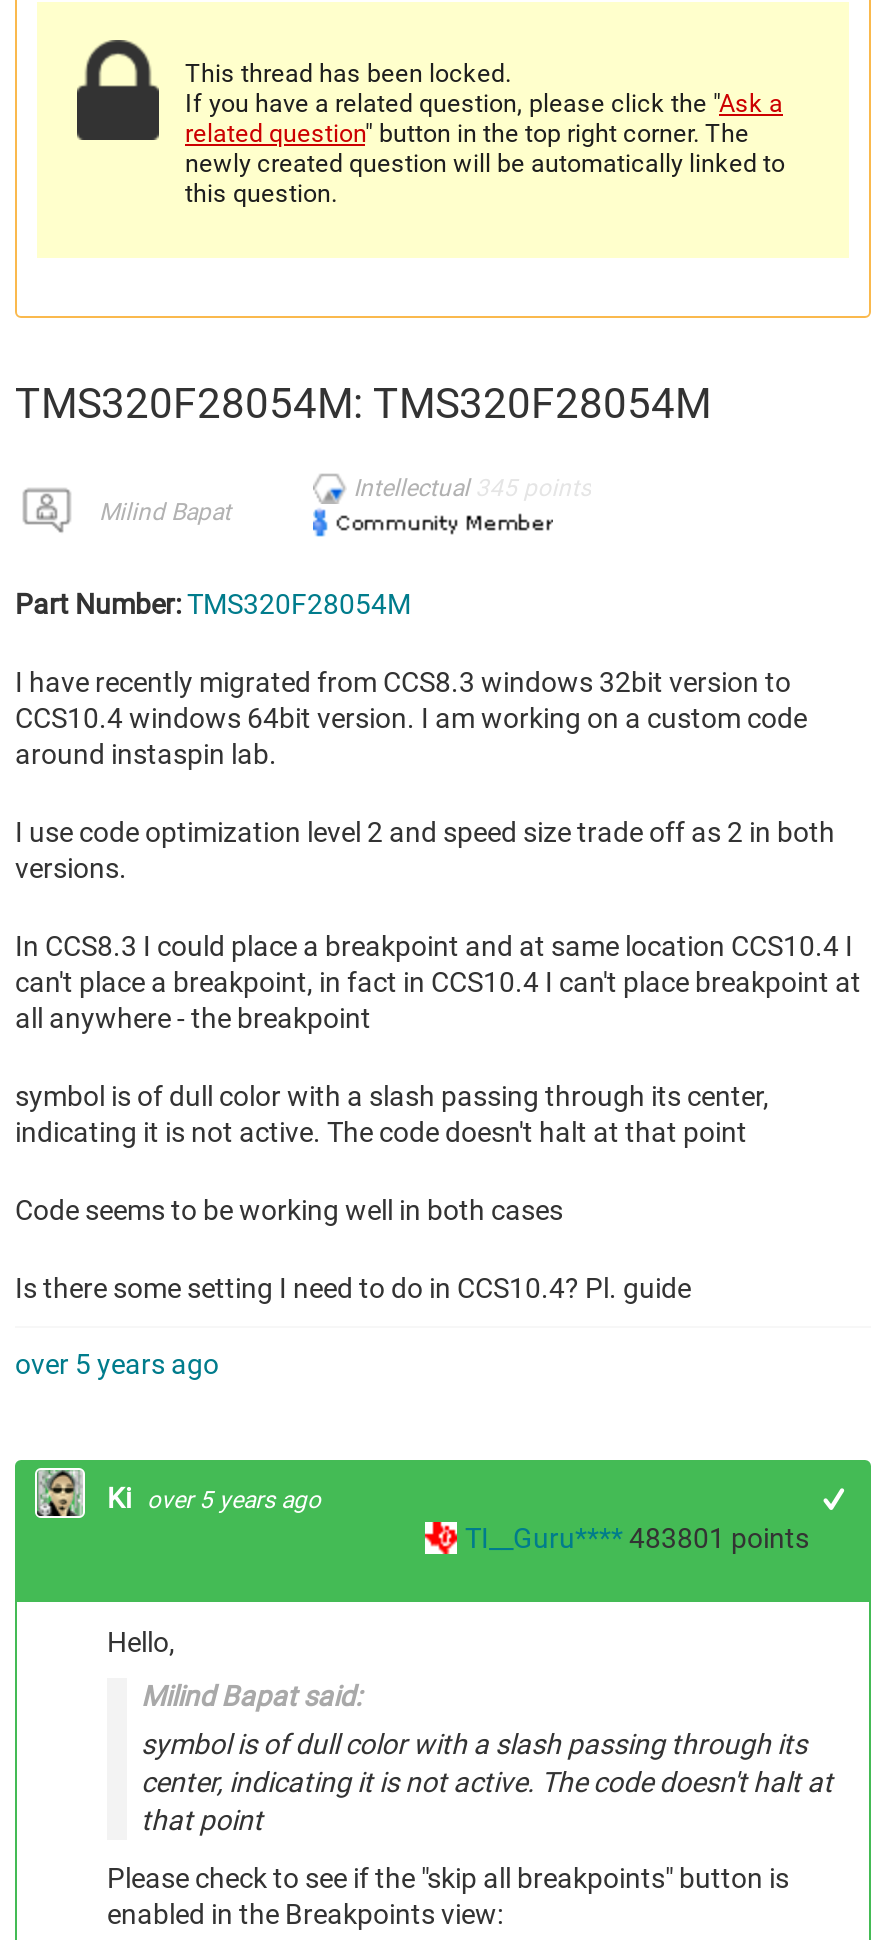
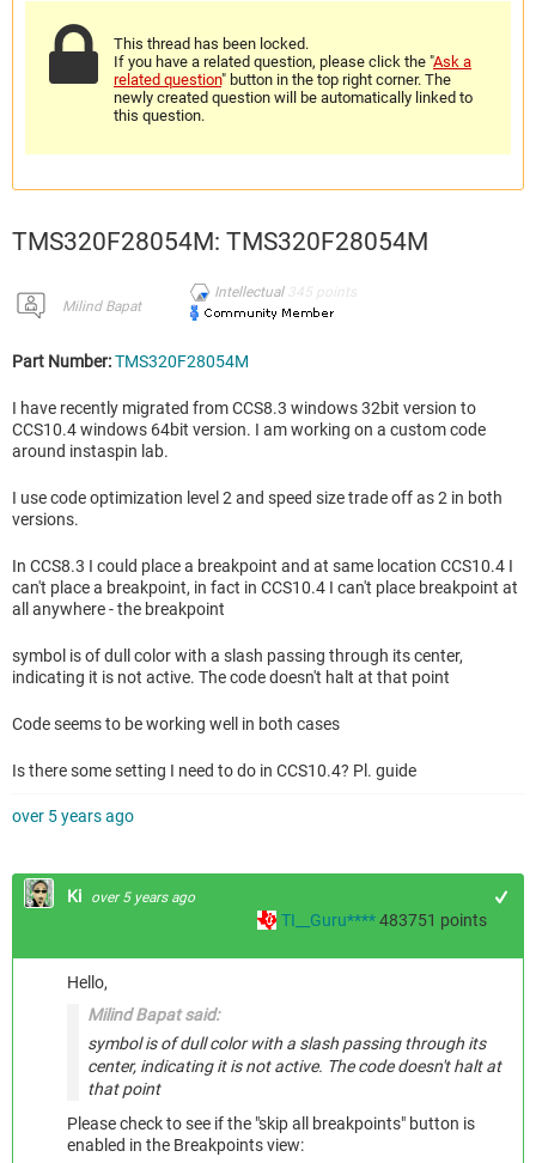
[465,1523,809,1555] TI__Guru**** 483801 points -> [281,911,487,930] TI__Guru**** 483751 points

